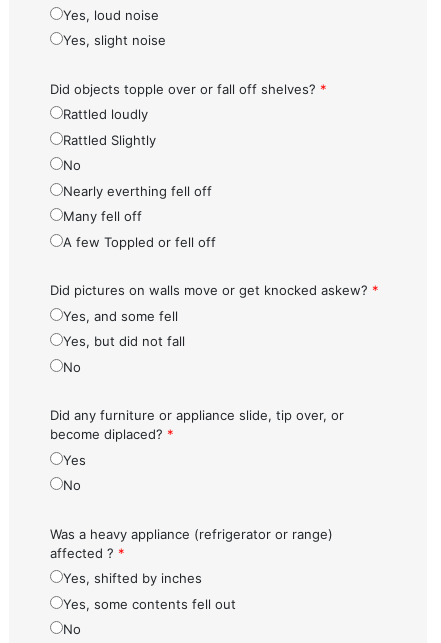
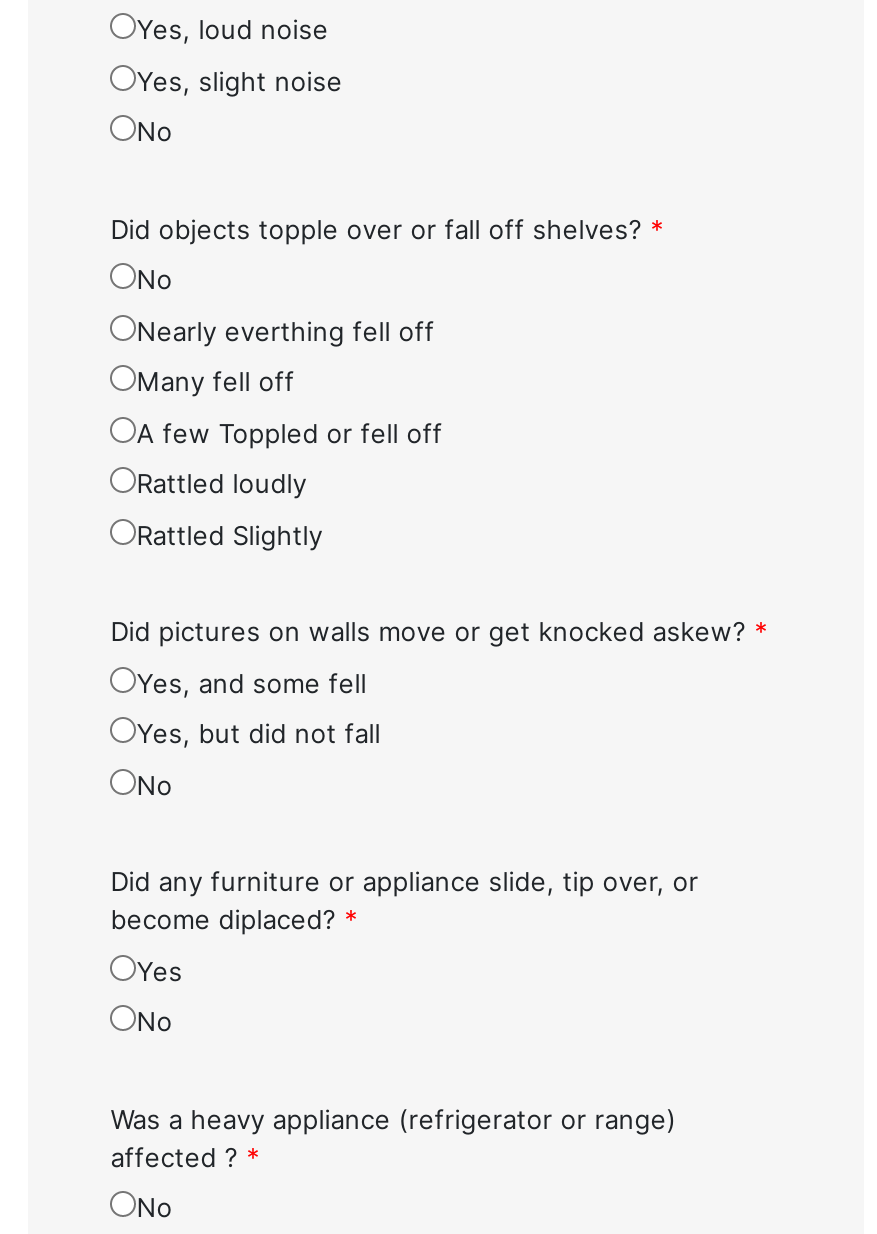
none -> [136,116,172,148] No
moved [50,81,327,97] -> [110,213,664,245]: Did objects topple over or fall off shelves? *
moved [63,106,156,148] -> [136,468,322,551]: Rattled loudly | Rattled Slightly
moved [50,282,379,561] -> [110,616,768,1173]: Did pictures on walls move or get knocked askew? * | Yes, and some fell | Yes, but did not fall | ... | Was a heavy appliance (refrigerator or range) | affected ? *
[63,570,236,612] Yes, shifted by inches | Yes, some contents fell out -> none

